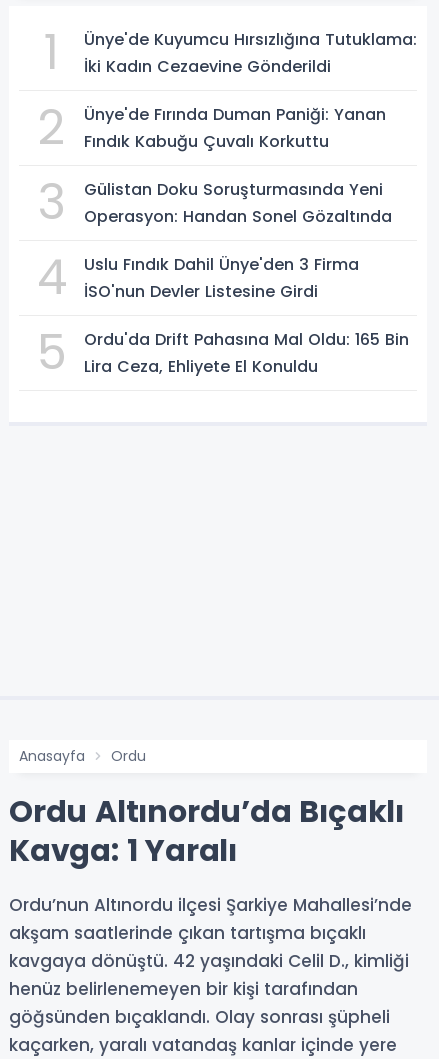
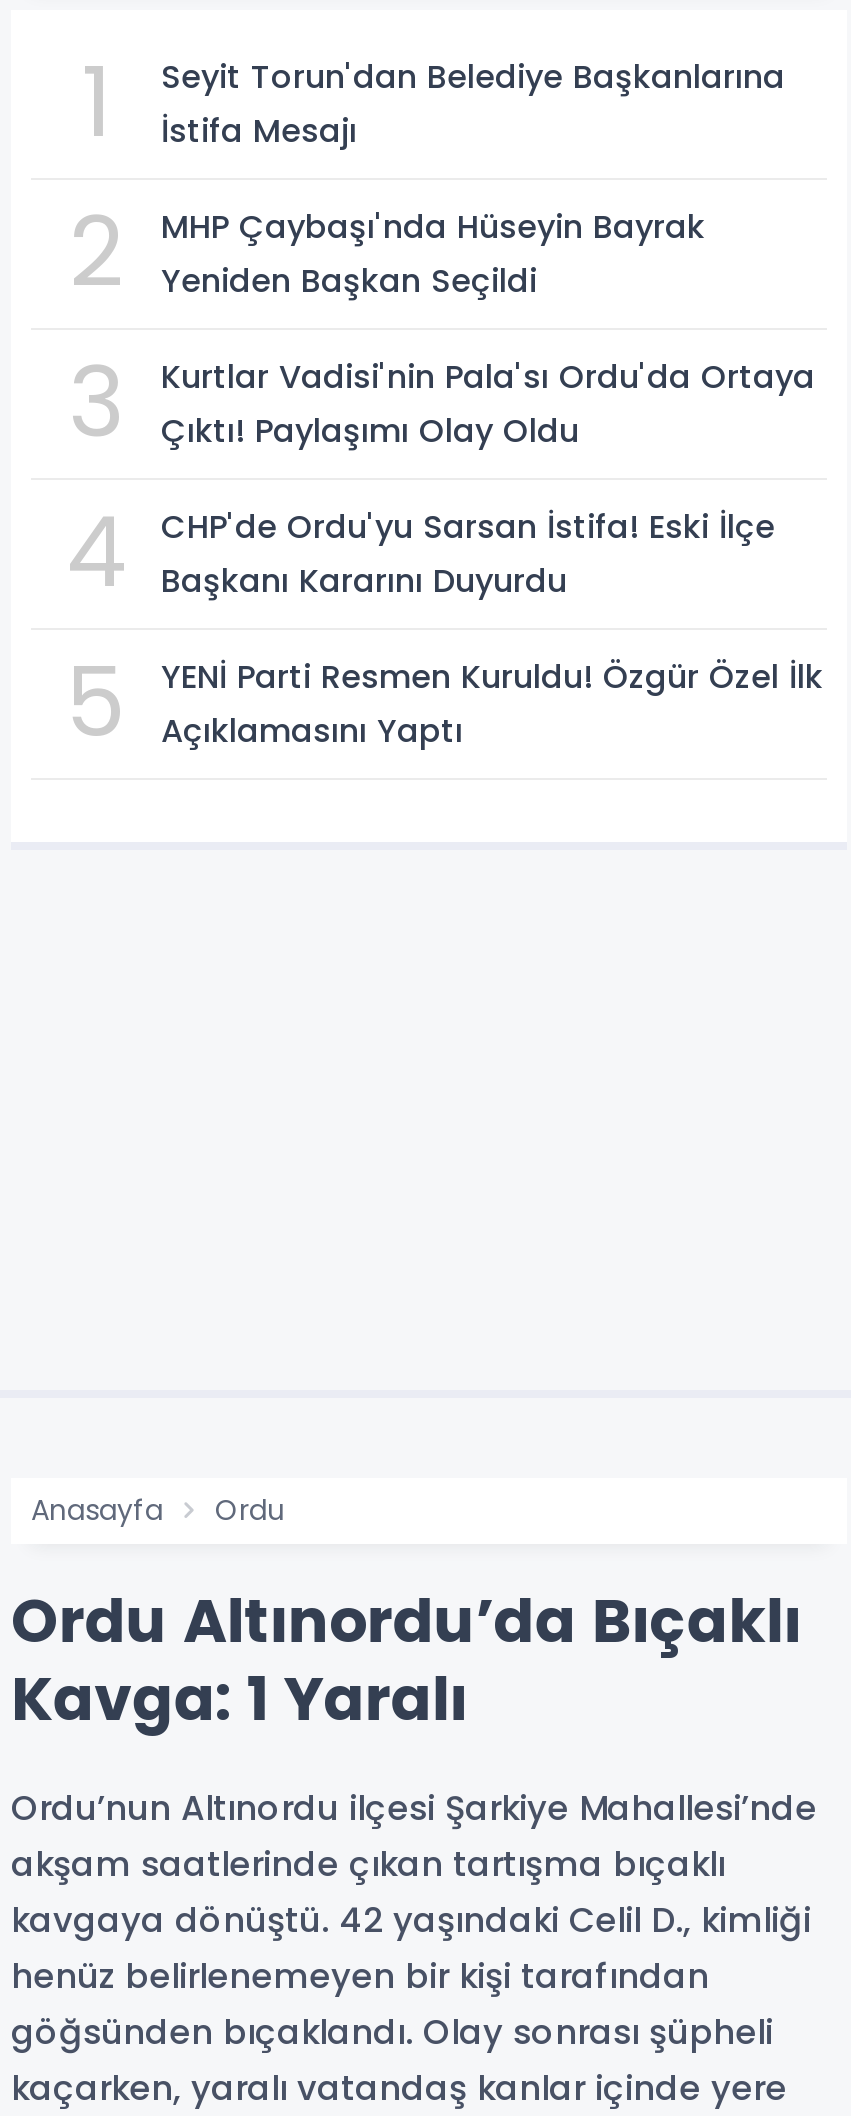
[84,28,417,78] Ünye'de Kuyumcu Hırsızlığına Tutuklama: | İki Kadın Cezaevine Gönderildi -> [161,55,785,155] Seyit Torun'dan Belediye Başkanlarına | İstifa Mesajı
[84,103,386,153] Ünye'de Fırında Duman Paniği: Yanan | Fındık Kabuğu Çuvalı Korkuttu -> [161,205,705,305] MHP Çaybaşı'nda Hüseyin Bayrak | Yeniden Başkan Seçildi
[84,178,392,228] Gülistan Doku Soruşturmasında Yeni | Operasyon: Handan Sonel Gözaltında -> [161,355,815,455] Kurtlar Vadisi'nin Pala'sı Ordu'da Ortaya | Çıktı! Paylaşımı Olay Oldu
[84,253,359,303] Uslu Fındık Dahil Ünye'den 3 Firma | İSO'nun Devler Listesine Girdi -> [161,505,775,605] CHP'de Ordu'yu Sarsan İstifa! Eski İlçe | Başkanı Kararını Duyurdu
[84,328,409,378] Ordu'da Drift Pahasına Mal Oldu: 165 Bin | Lira Ceza, Ehliyete El Konuldu -> [161,655,823,755] YENİ Parti Resmen Kuruldu! Özgür Özel İlk | Açıklamasını Yaptı

